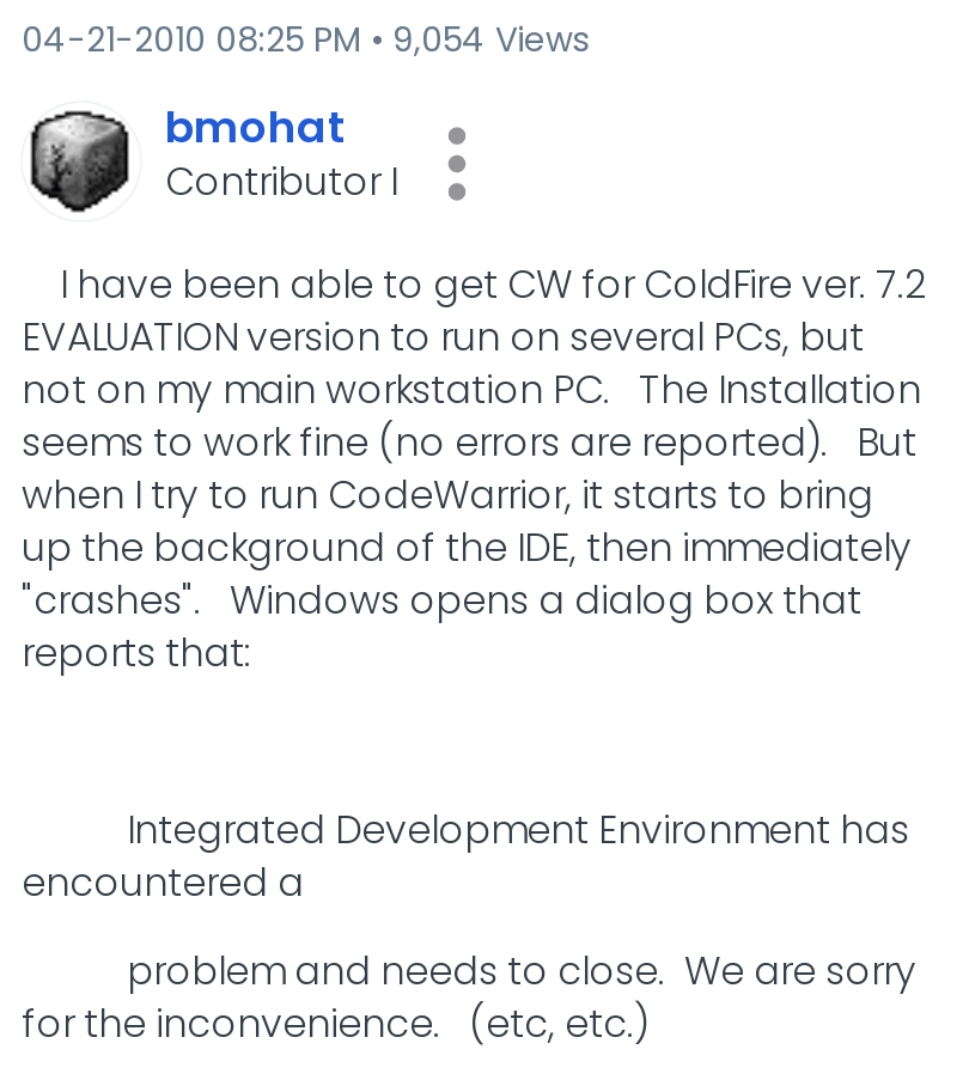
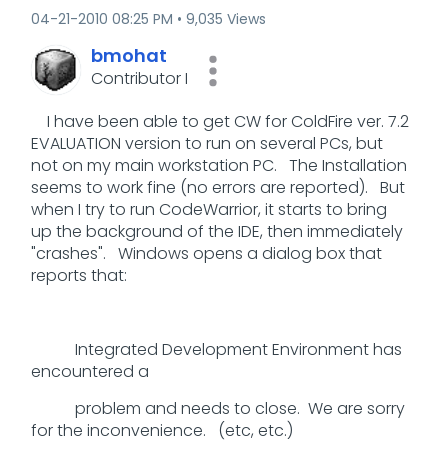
[22,16,589,63] 04-21-2010 08:25 PM 9,054 Views -> [31,9,266,29] 04-21-2010 08:25 PM 9,035 Views

